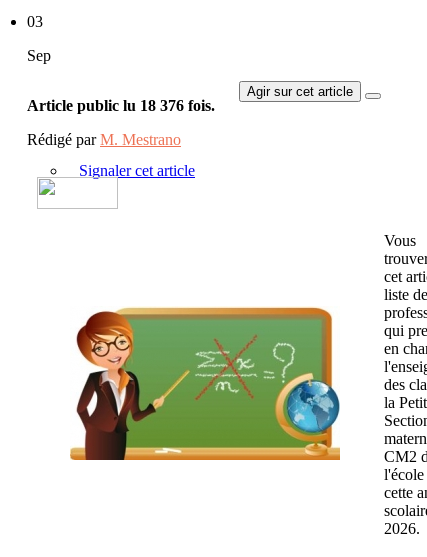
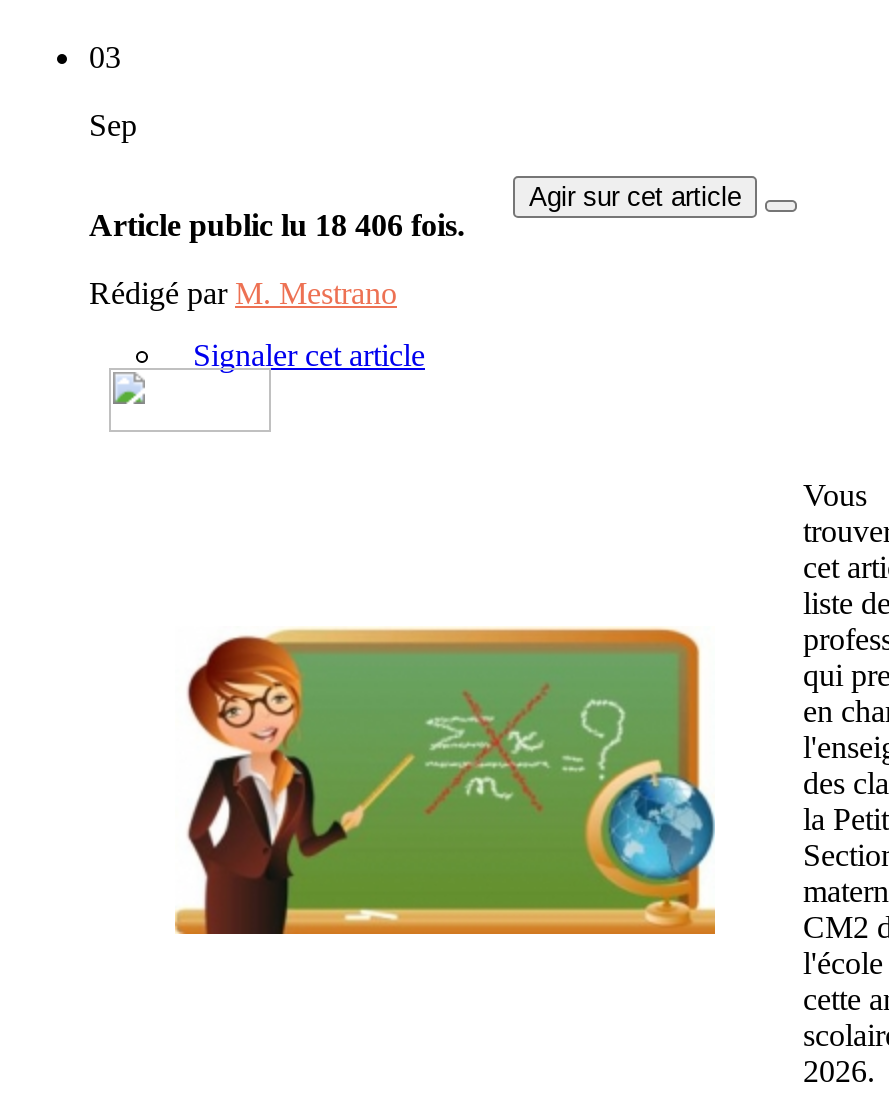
[27,96,215,113] Article public lu 18 376 fois. -> [89,207,465,241] Article public lu 18 406 fois.

